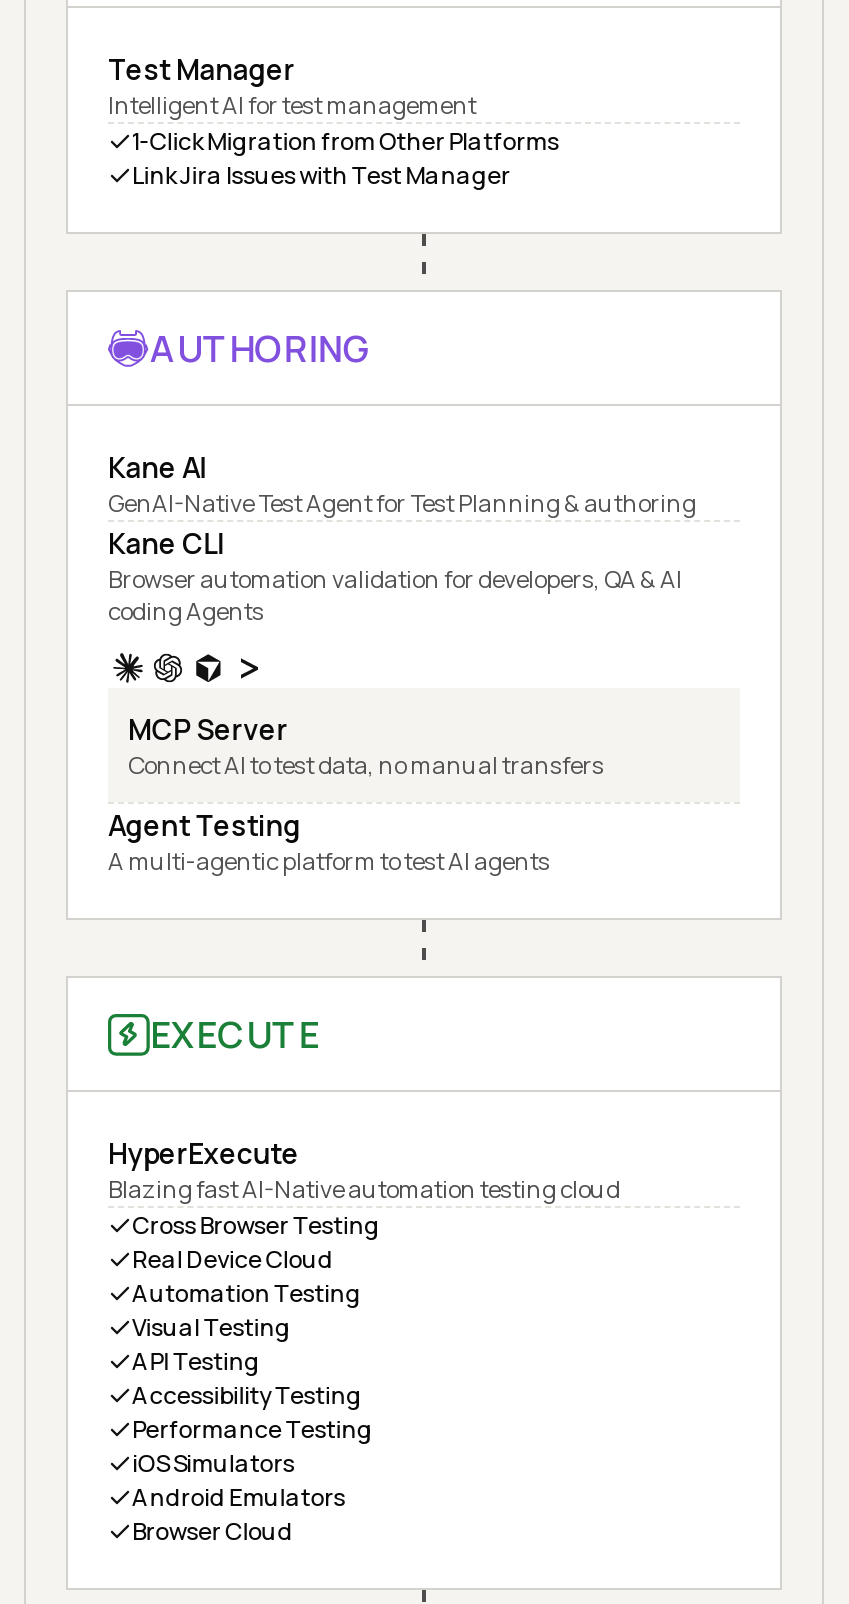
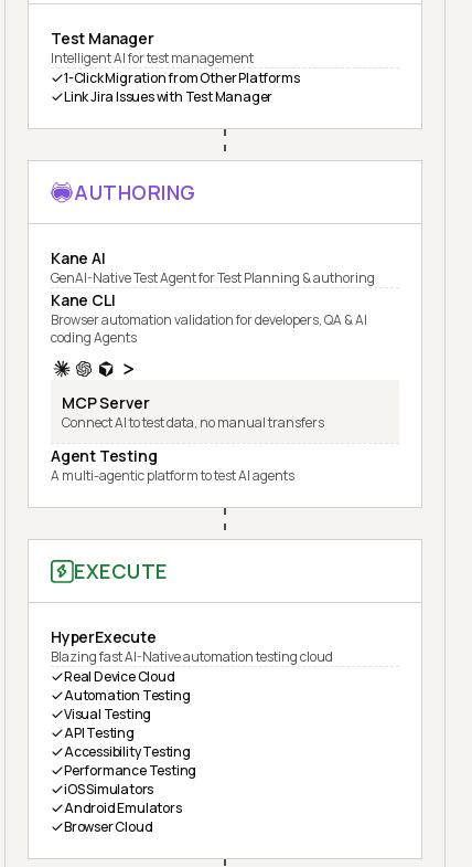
[132,1208,380,1242] Cross Browser Testing -> none

